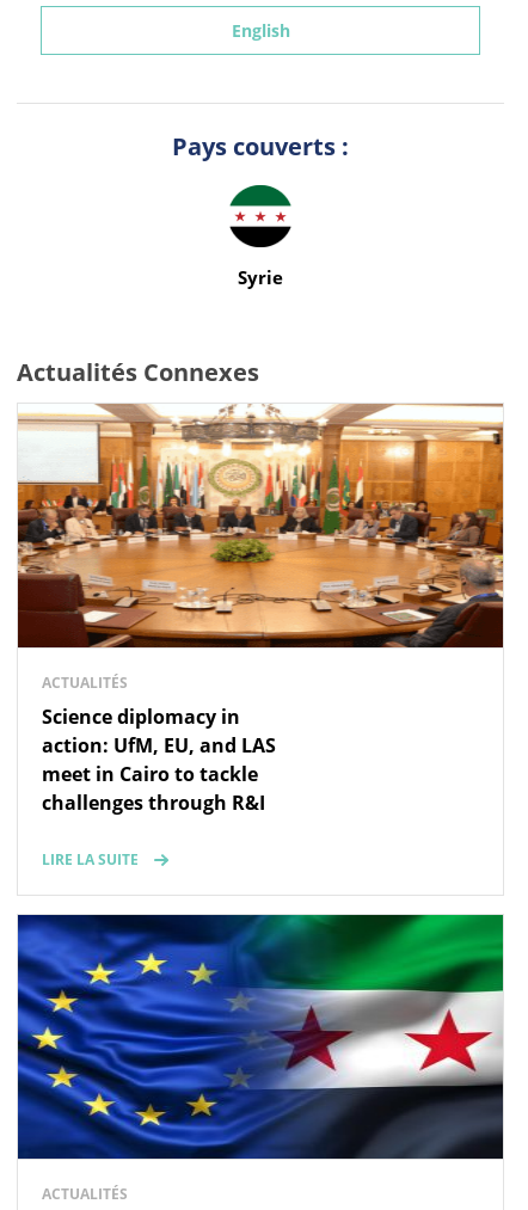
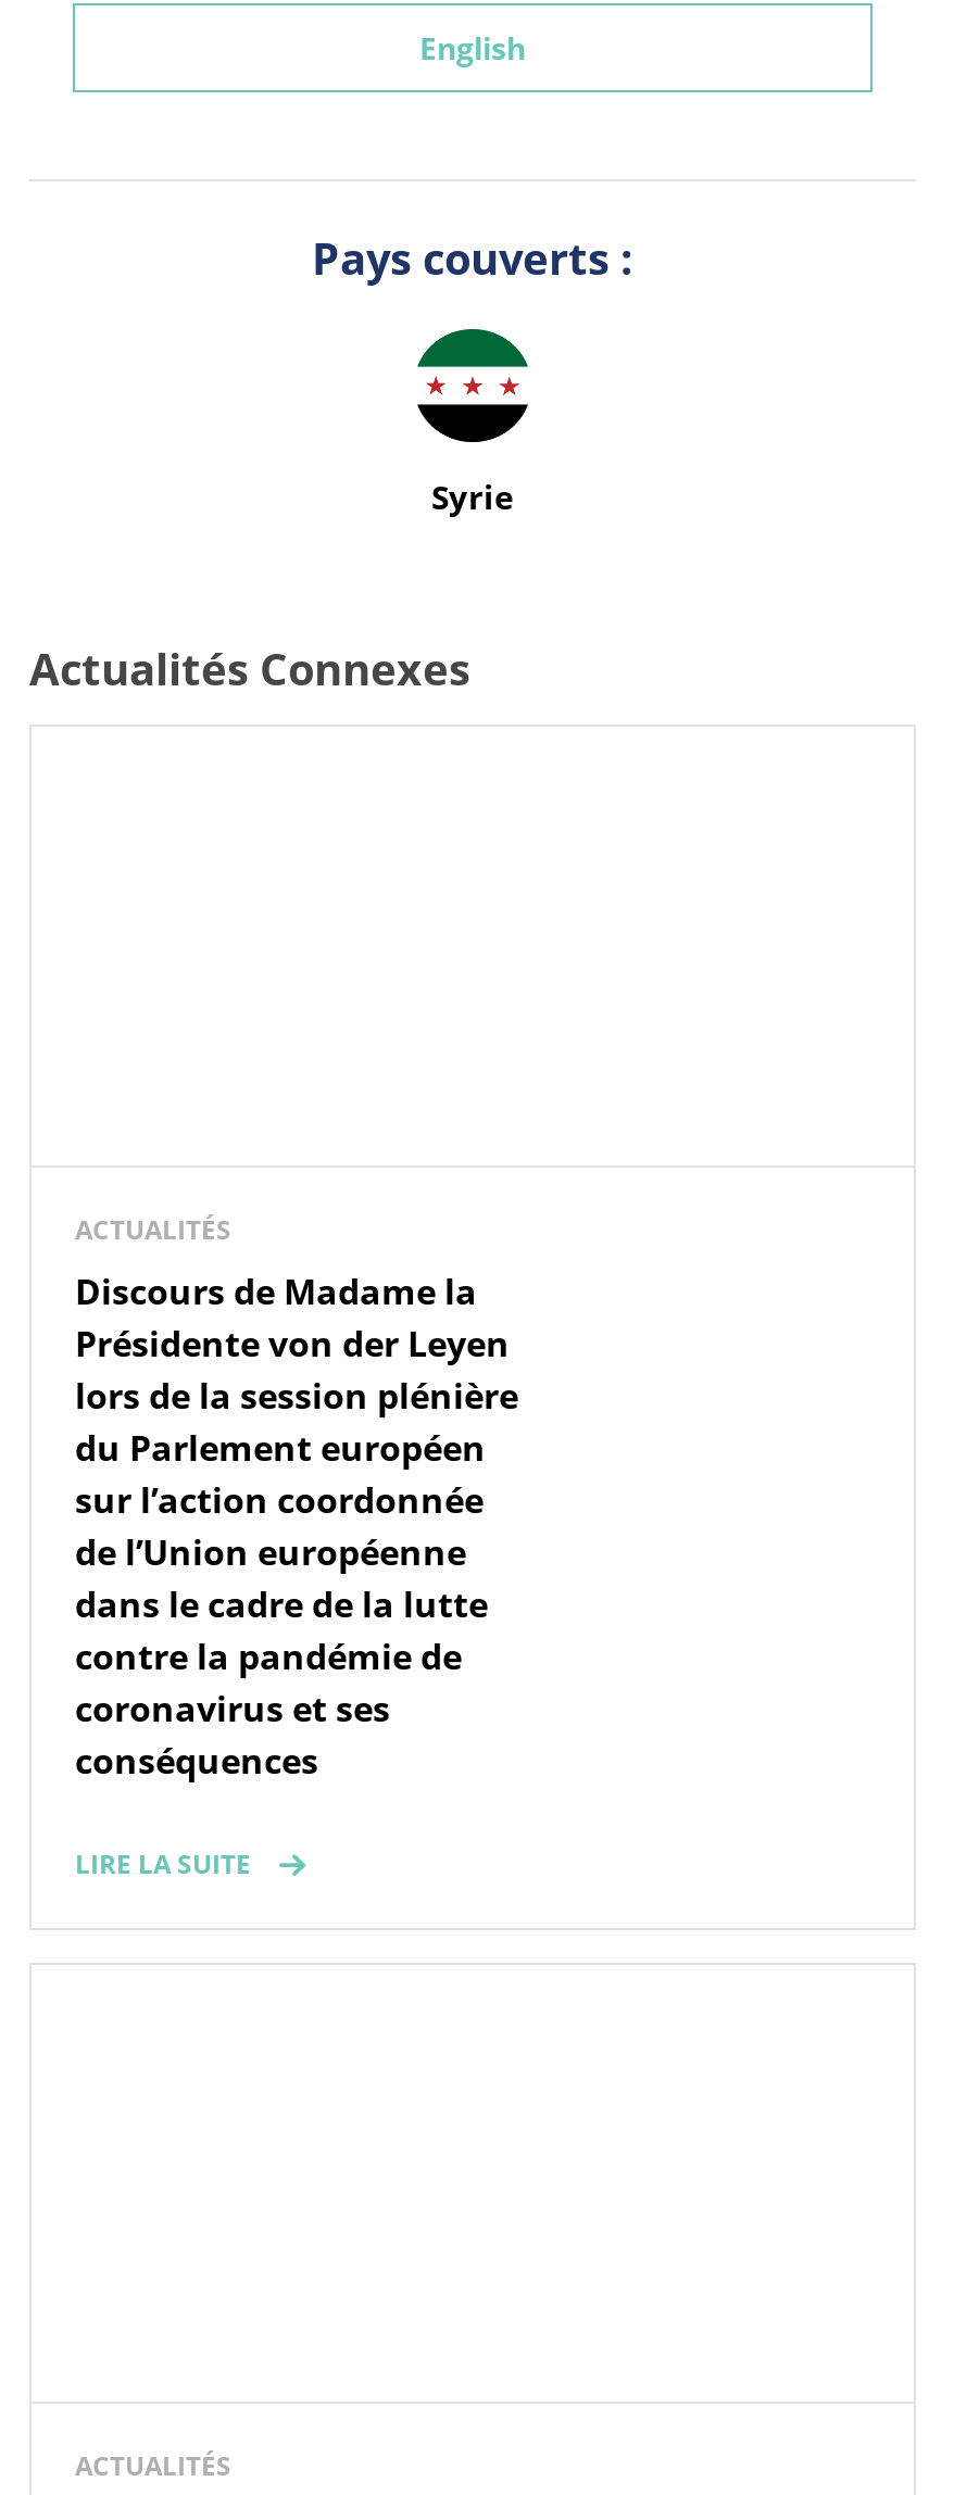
[17,403,504,649] [image] -> none
[42,704,276,816] Science diplomacy in | action: UfM, EU, and LAS | meet in Cairo to tackle | challenges through R&I -> [75,1269,518,1786] Discours de Madame la | Présidente von der Leyen | lors de la session plénière | du Parlement européen | sur l’action coordonnée | de l’Union européenne | dans le cadre de la lutte | contre la pandémie de | coronavirus et ses | conséquences
[17,914,504,1160] [image] -> none

